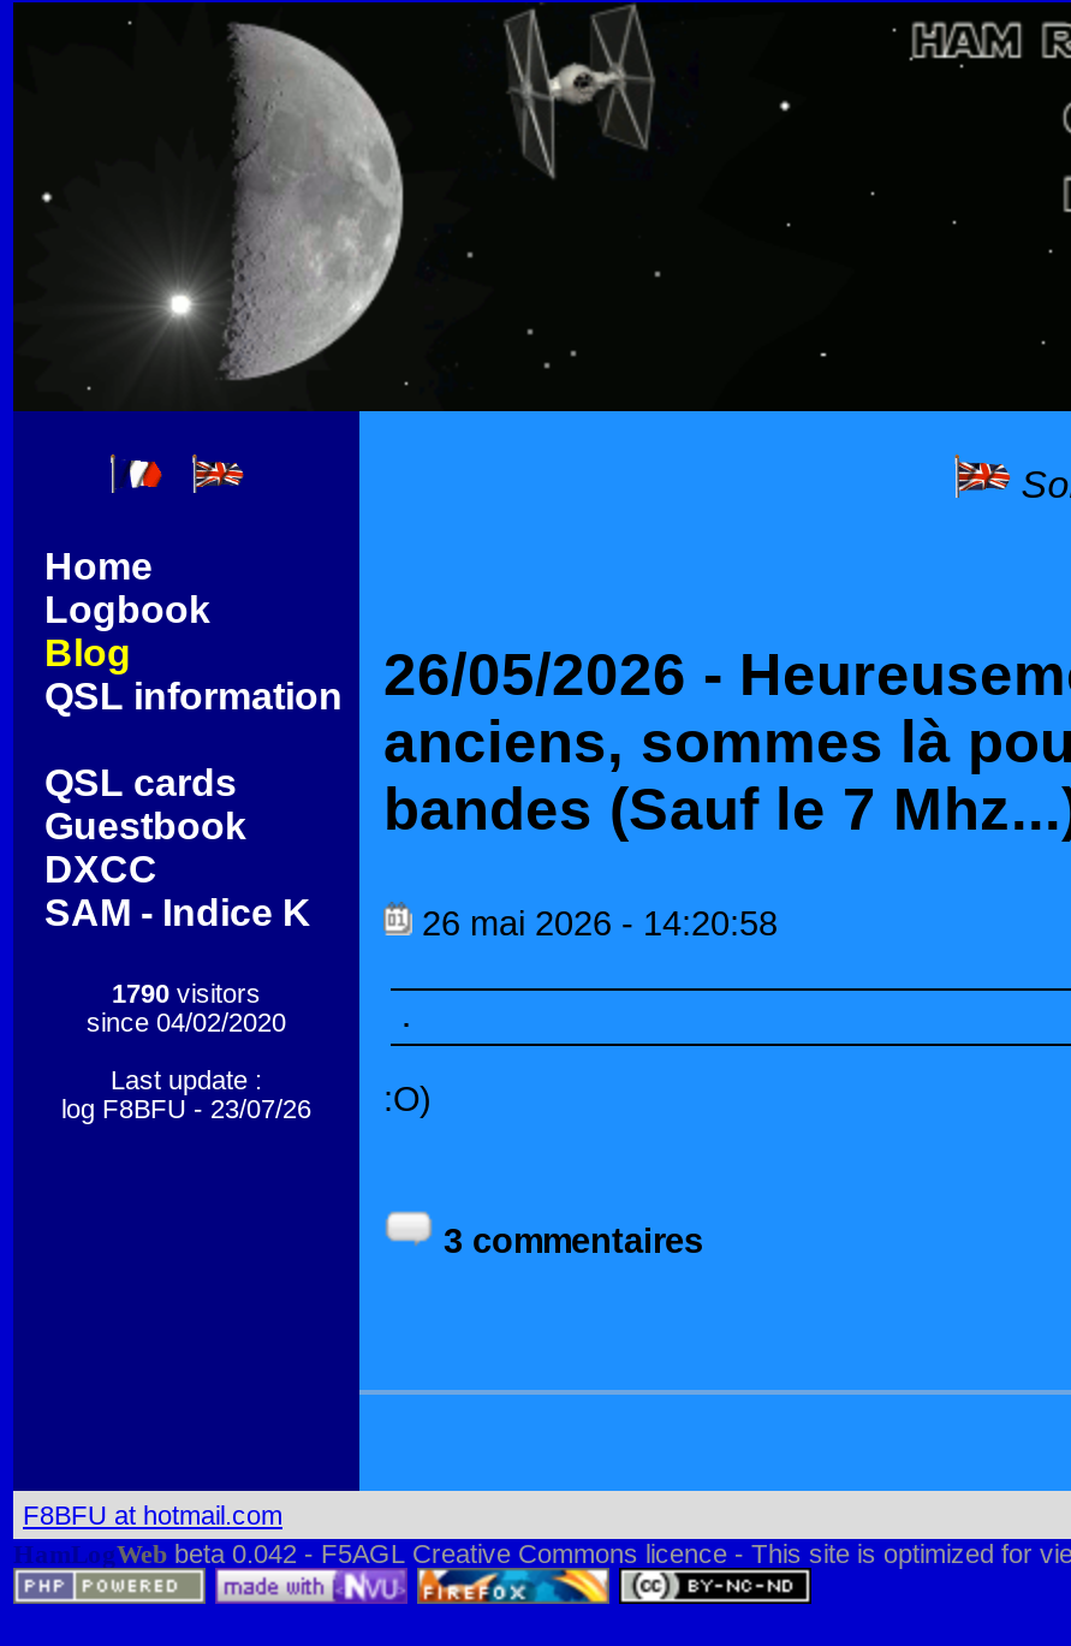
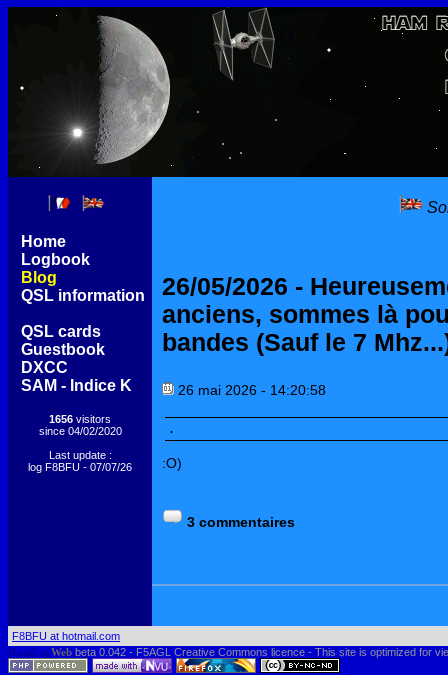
[112,978,261,1007] 1790 visitors -> [49,413,111,425] 1656 visitors
[61,1094,311,1123] log F8BFU - 23/07/26 -> [28,461,132,473] log F8BFU - 07/07/26

